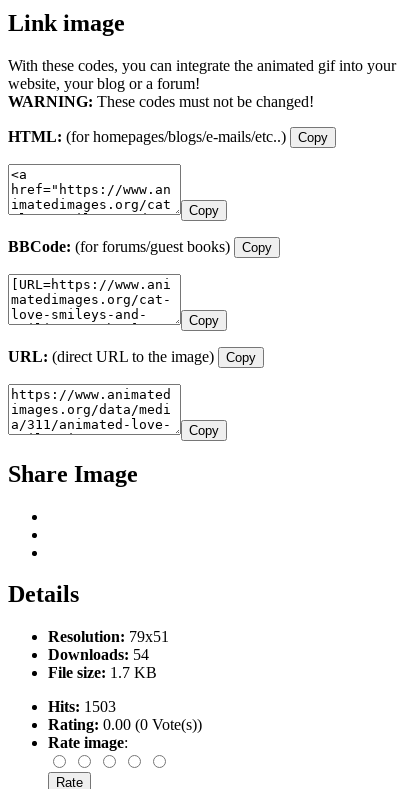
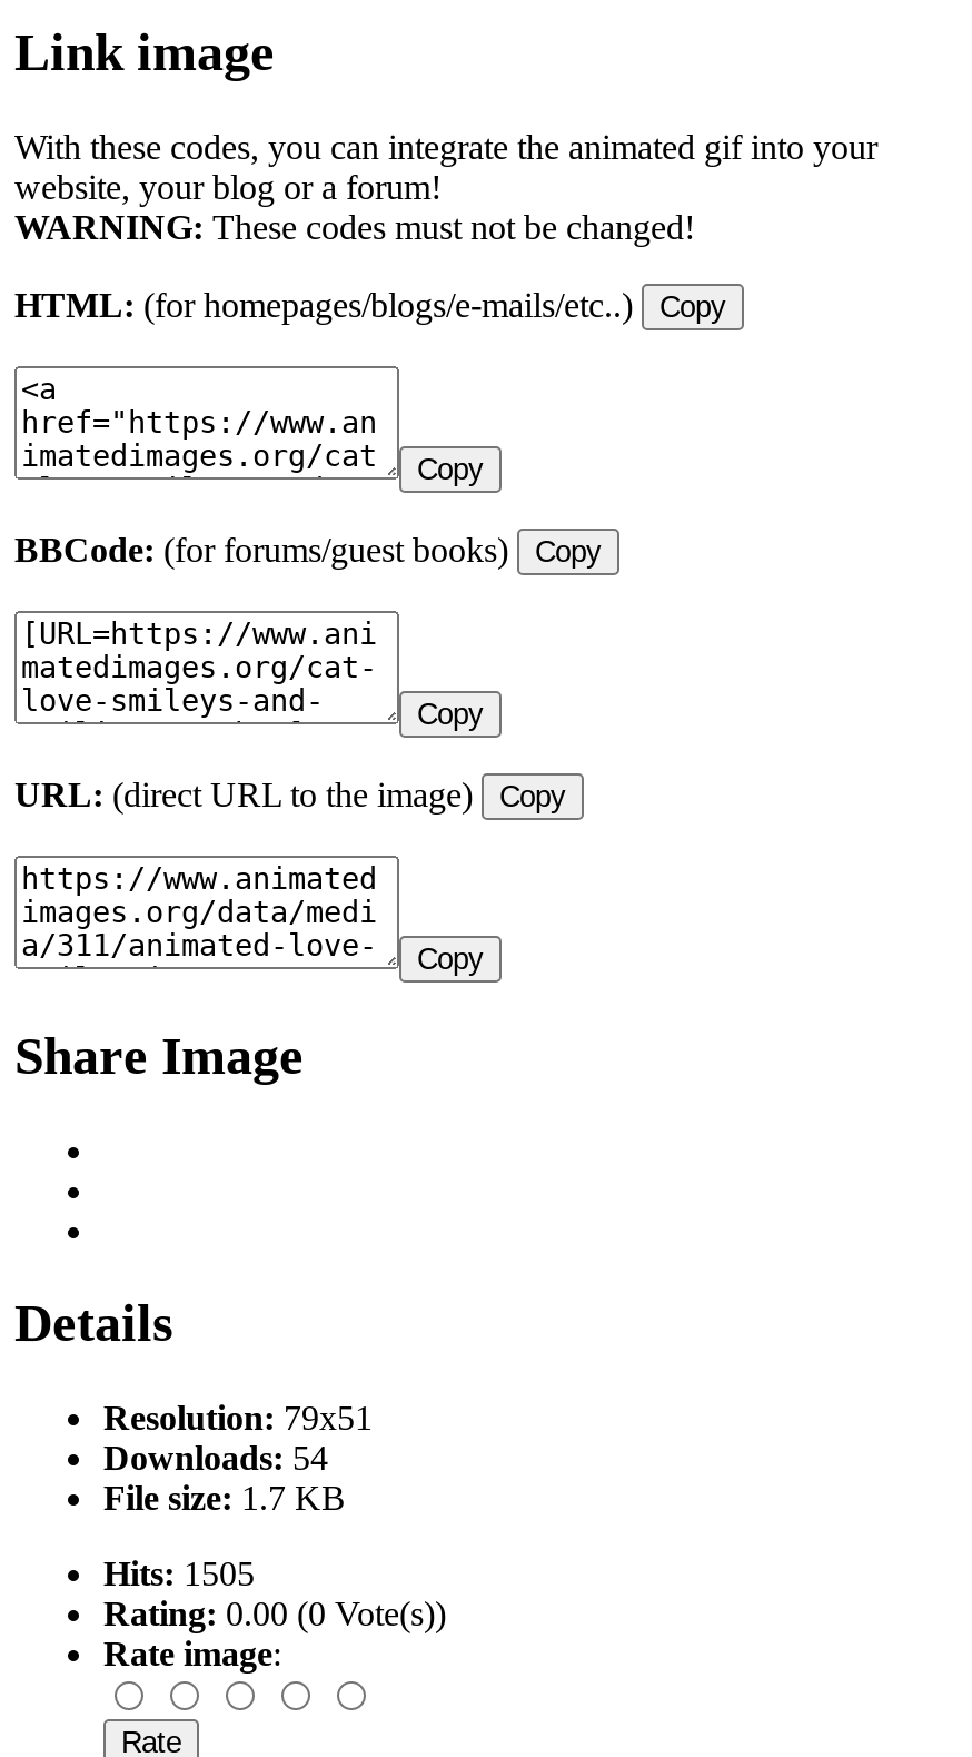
[48,698,116,715] Hits: 1503 -> [103,1555,255,1593] Hits: 1505

